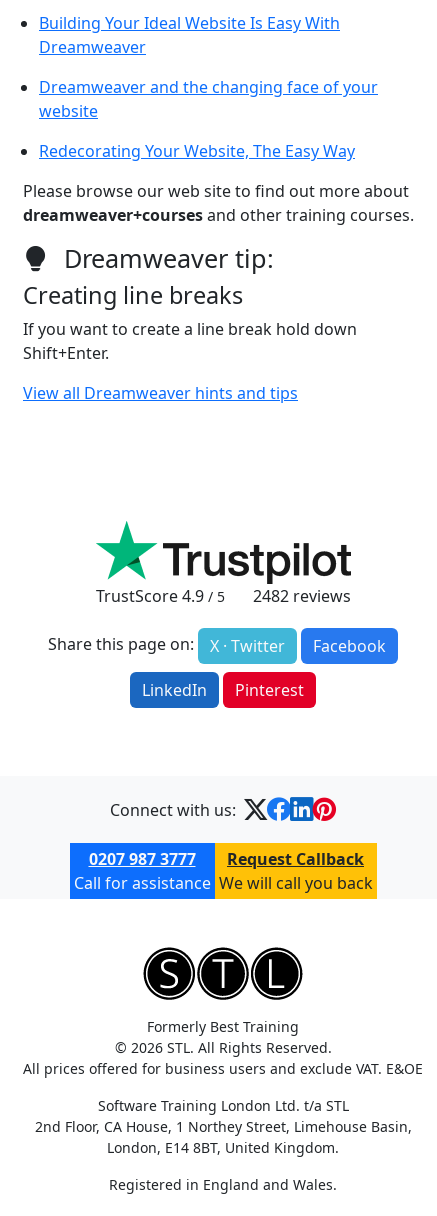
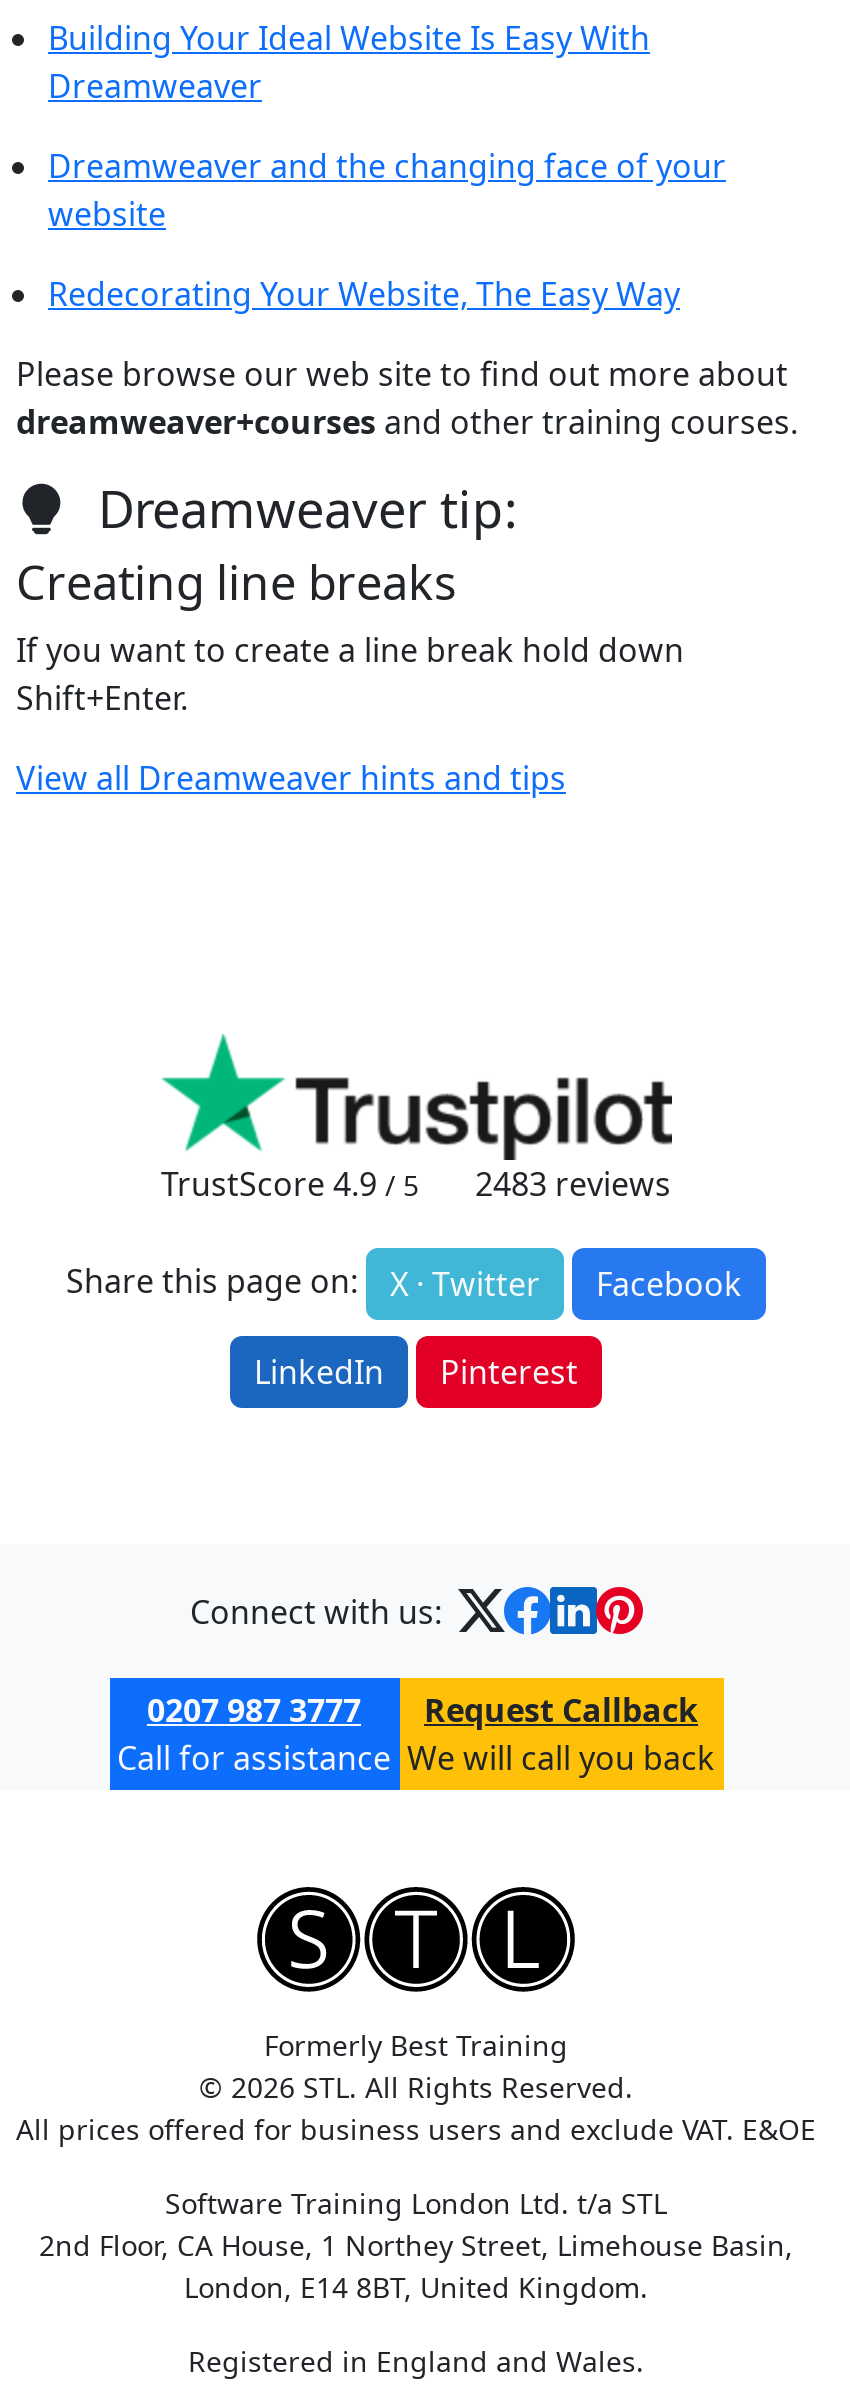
[95,585,350,607] TrustScore 4.9 / 5 2482 reviews -> [161,1162,671,1206] TrustScore 4.9 / 5 2483 reviews

